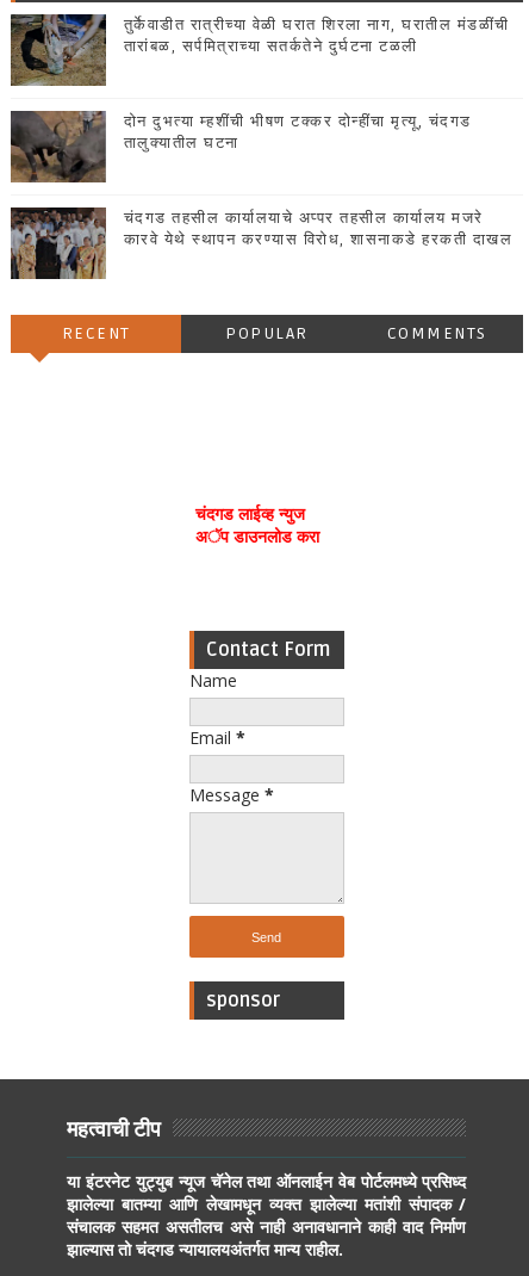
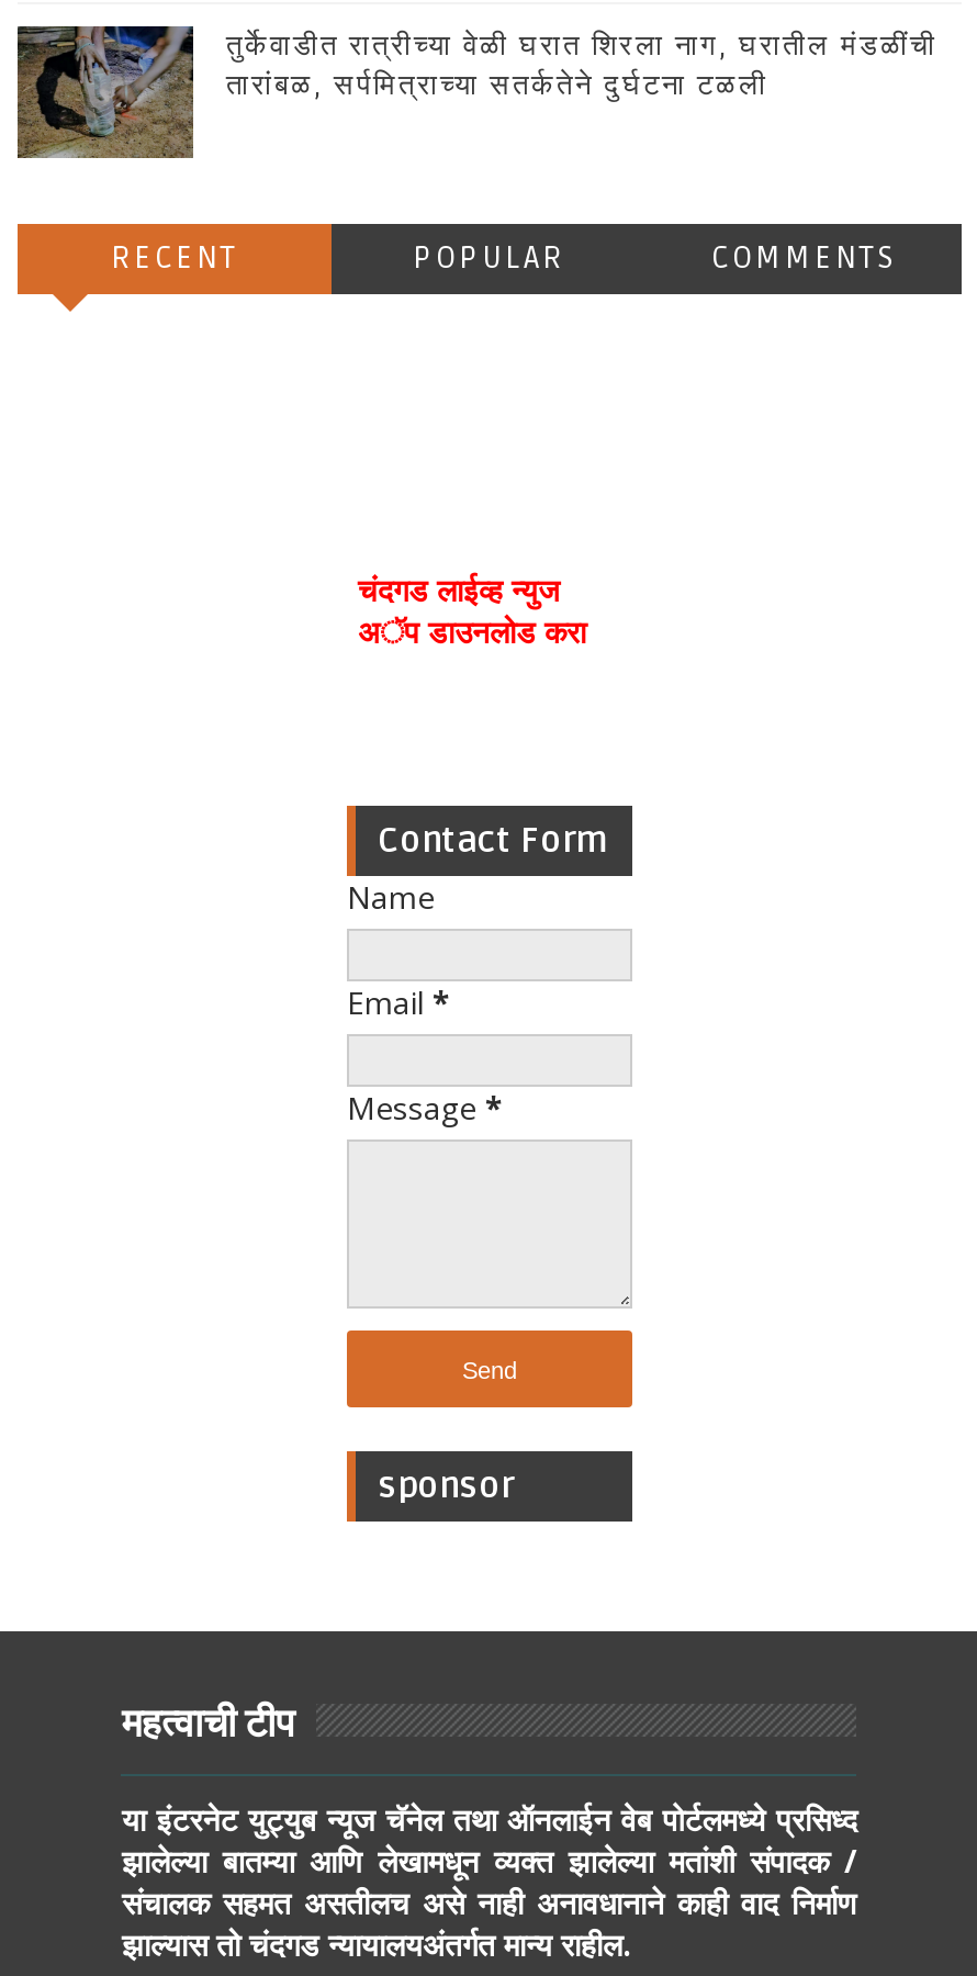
[10,110,472,184] [image] | दोन दुभत्या म्हशींची भीषण टक्कर दोन्हींचा मृत्यू, चंदगड | तालुक्यातील घटना -> none
[10,206,513,280] [image] | चंदगड तहसील कार्यालयाचे अप्पर तहसील कार्यालय मजरे | कारवे येथे स्थापन करण्यास विरोध, शासनाकडे हरकती दाखल -> none

